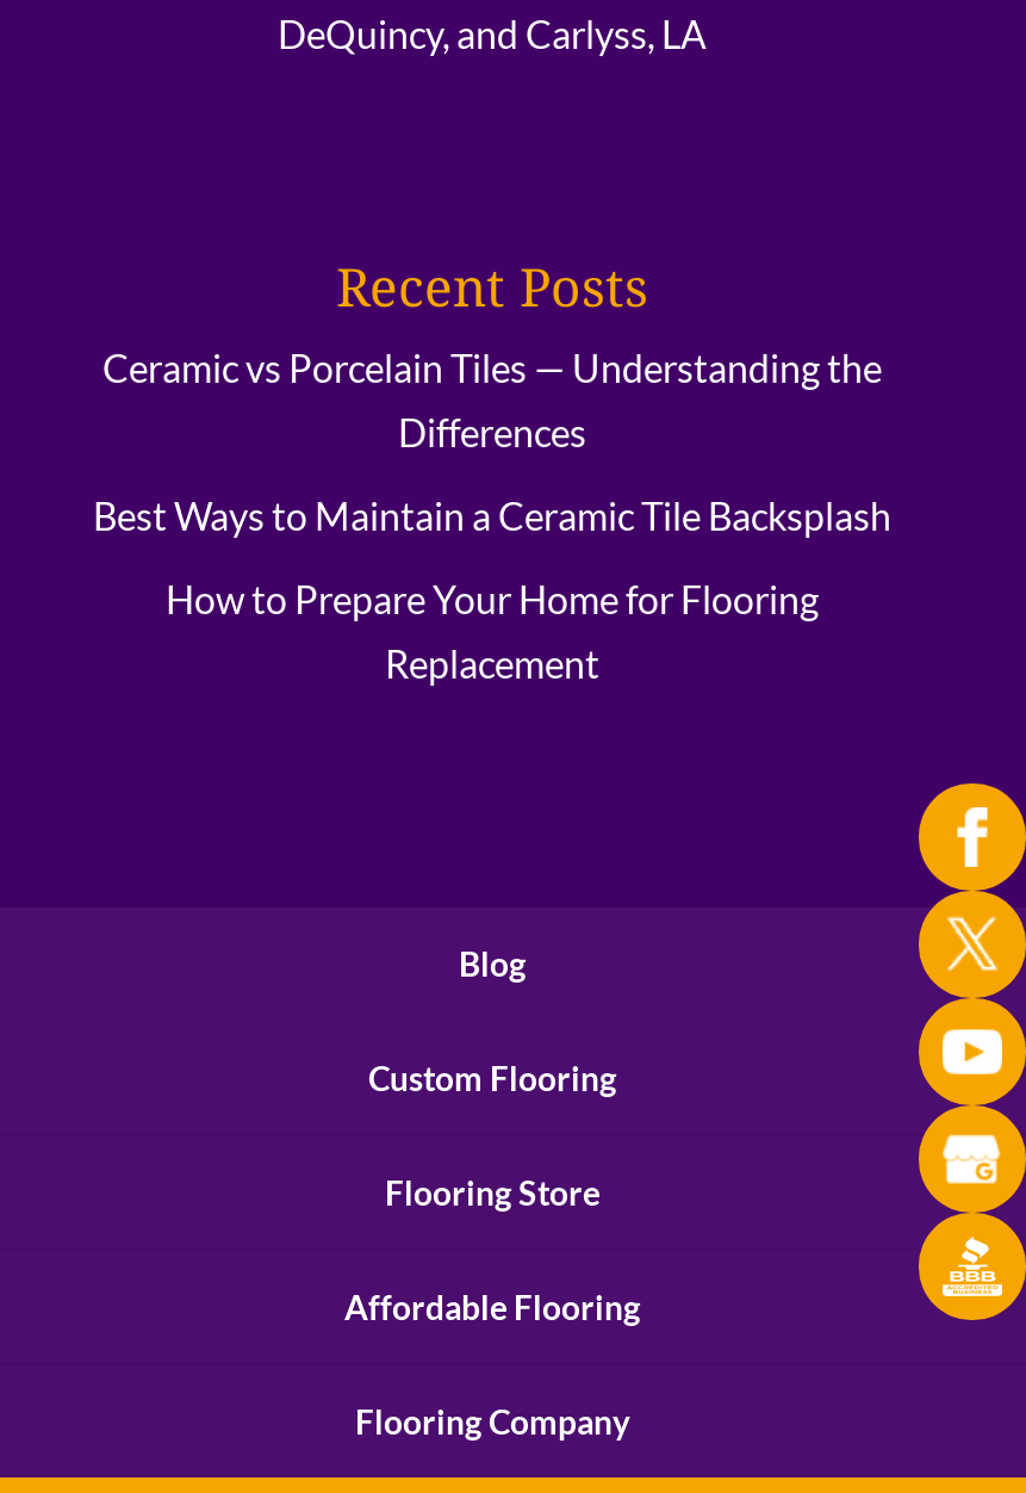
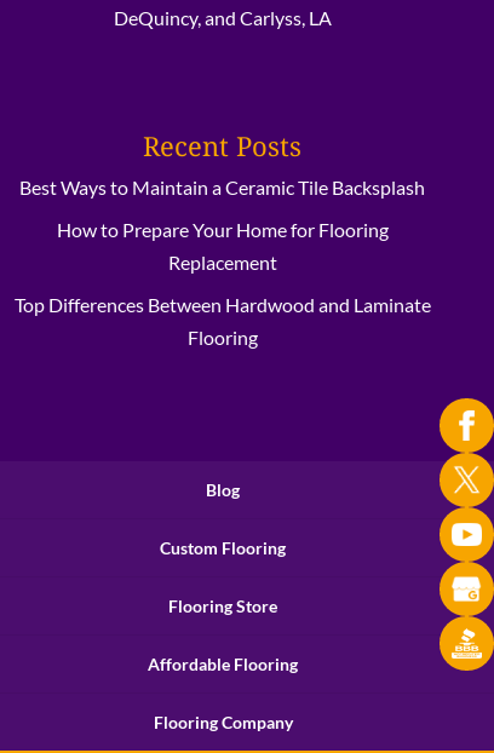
[102,345,882,454] Ceramic vs Porcelain Tiles — Understanding the | Differences -> none
moved [93,492,891,686] -> [20,176,426,274]: Best Ways to Maintain a Ceramic Tile Backsplash | How to Prepare Your Home for Flooring | Replacement
none -> [15,293,431,349] Top Differences Between Hardwood and Laminate | Flooring

